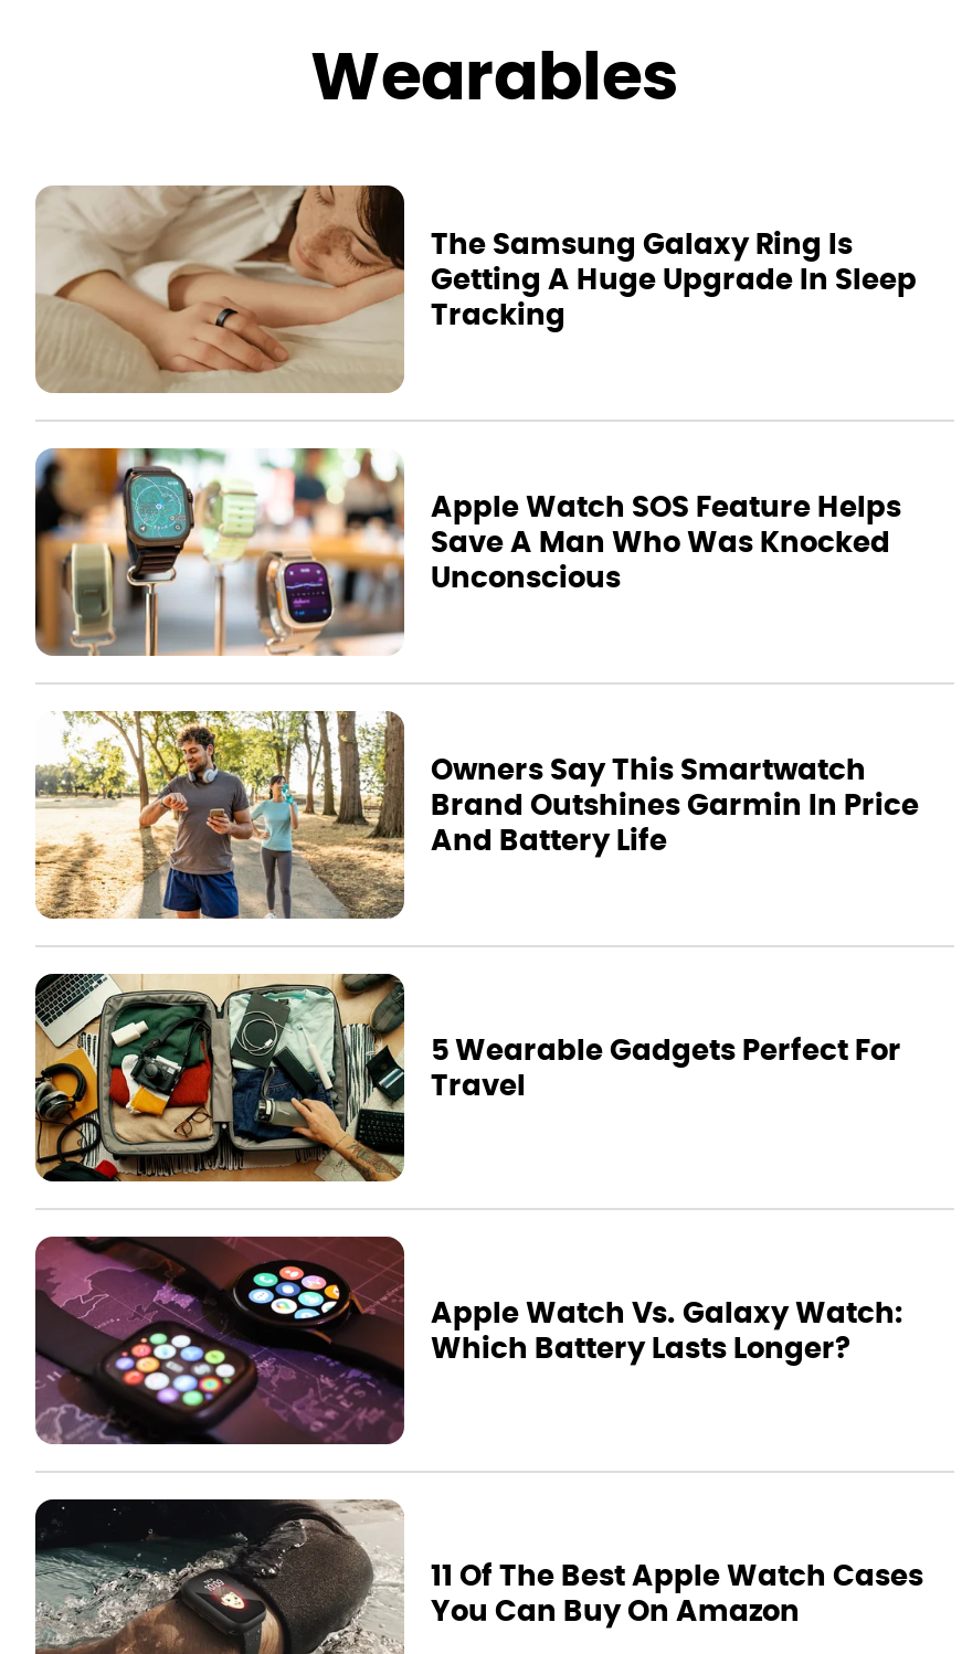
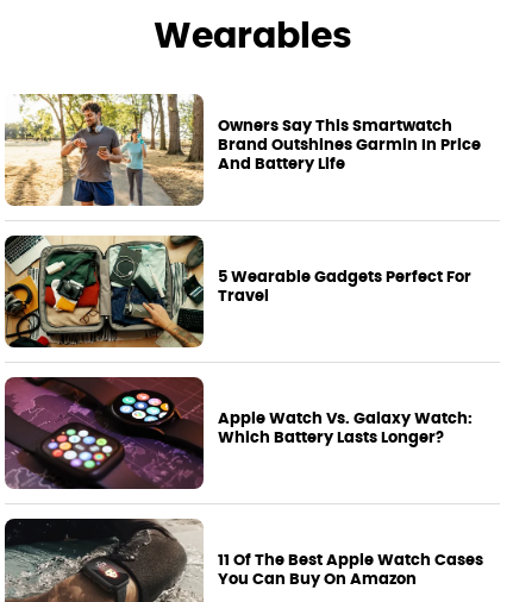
[35,183,917,393] [image] | The Samsung Galaxy Ring Is | Getting A Huge Upgrade In Sleep | Tracking -> none
[33,446,901,656] [image] | Apple Watch SOS Feature Helps | Save A Man Who Was Knocked | Unconscious -> none

